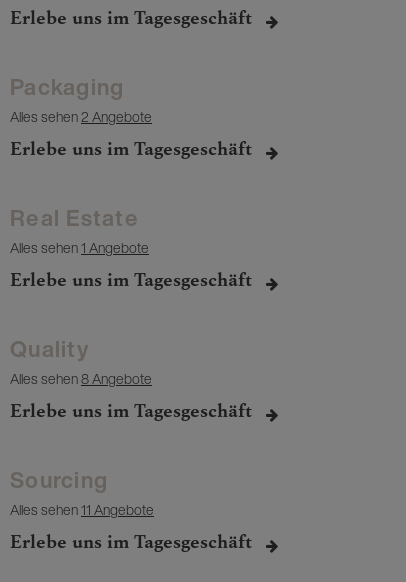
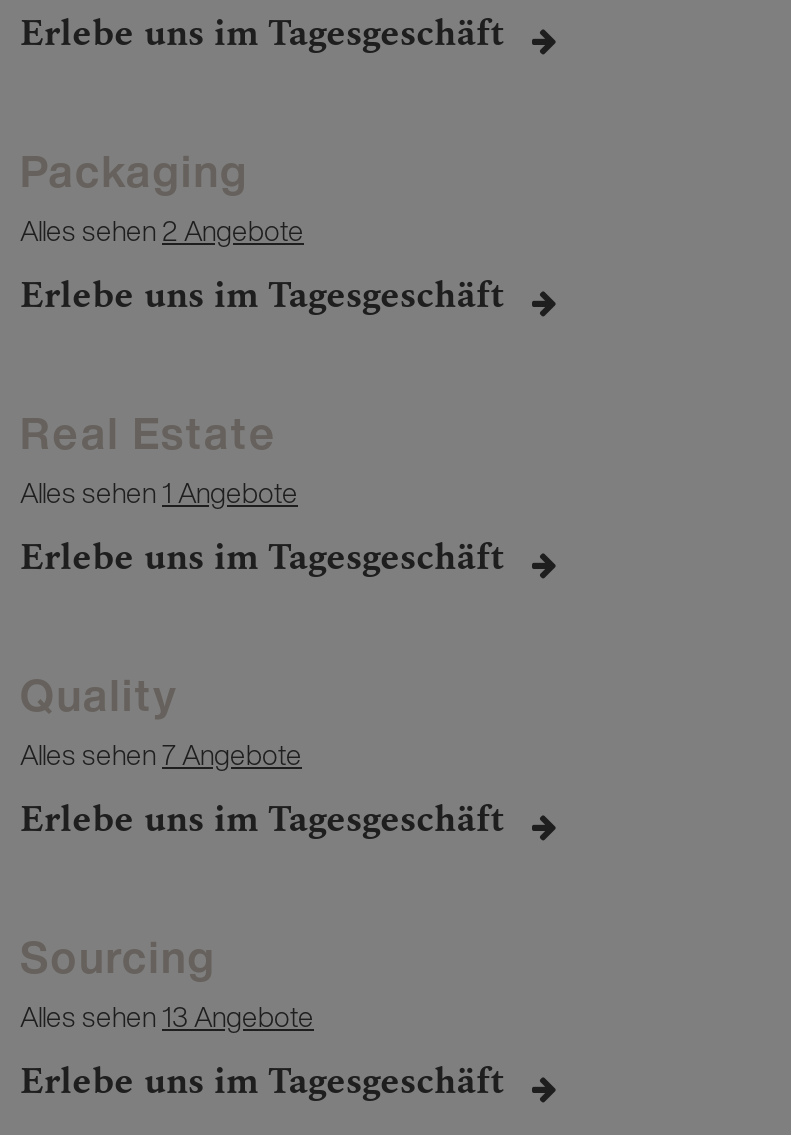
[10,368,152,389] Alles sehen8 Angebote -> [20,733,302,775] Alles sehen7 Angebote
[10,499,154,520] Alles sehen 11 Angebote -> [20,995,314,1037] Alles sehen 13 Angebote

